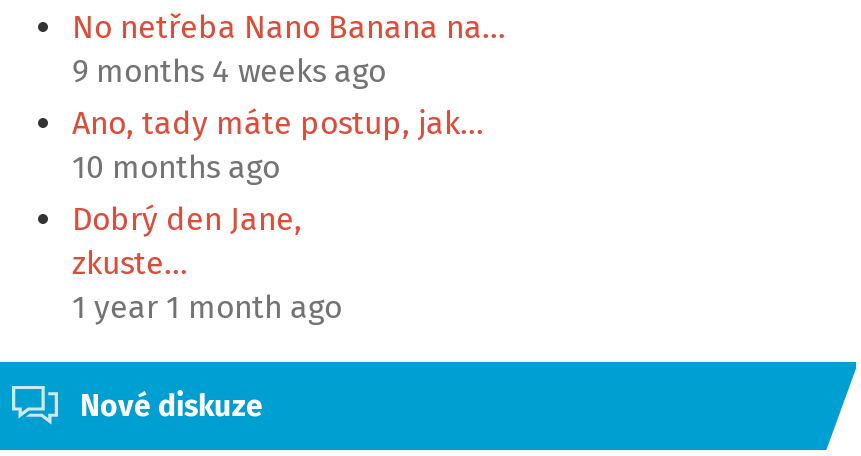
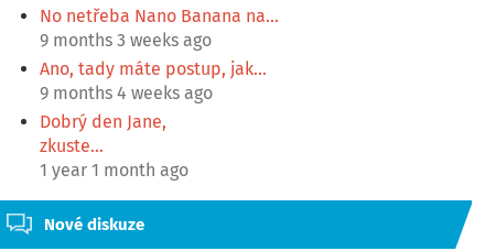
moved [72,52,386,90] -> [40,83,213,104]: 9 months 4 weeks ago
none -> [40,30,212,51] 9 months 3 weeks ago
[72,148,280,186] 10 months ago -> none

